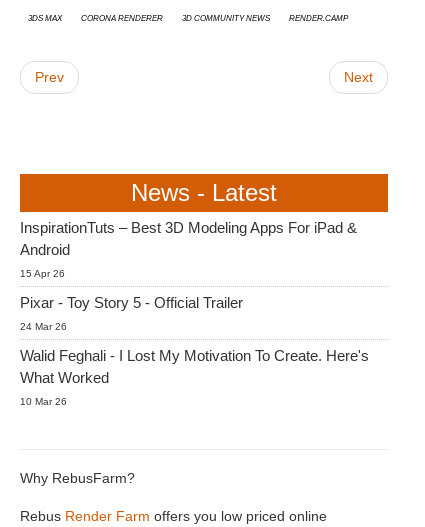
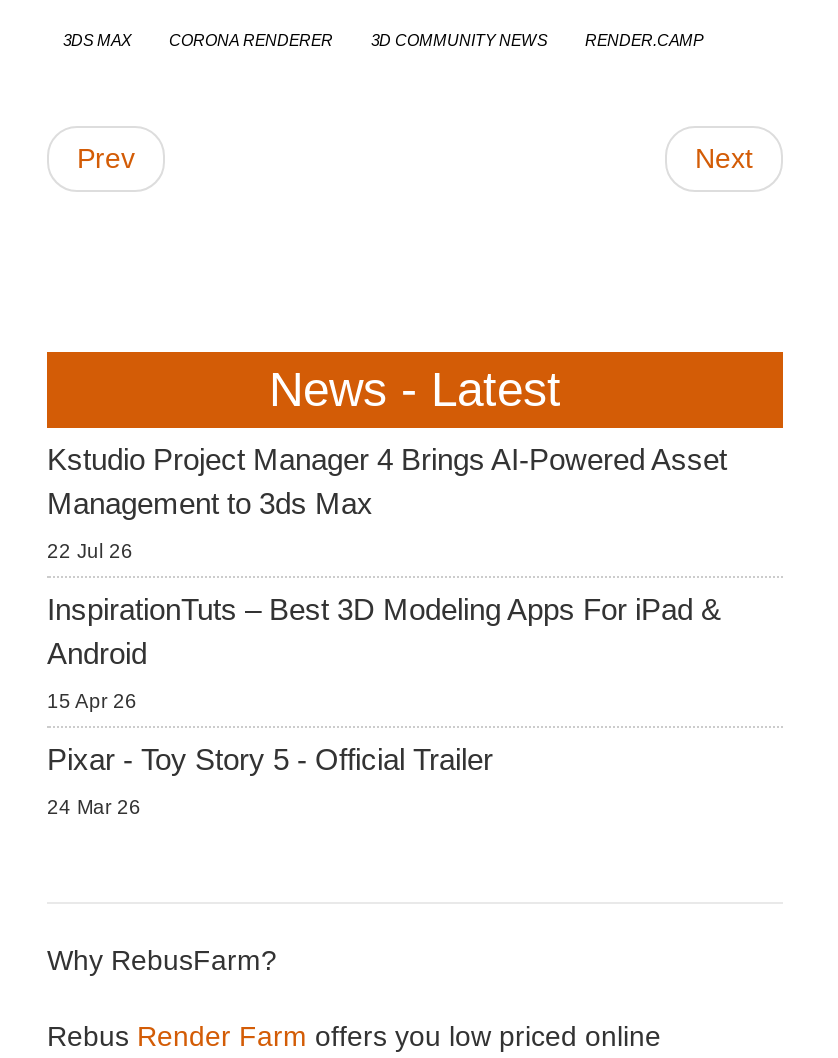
none -> [47,442,727,562] Kstudio Project Manager 4 Brings AI-Powered Asset | Management to 3ds Max | 22 Jul 26
moved [20,219,357,332] -> [47,592,721,818]: InspirationTuts – Best 3D Modeling Apps For iPad & | Android | 15 Apr 26 | Pixar - Toy Story 5 - Official Trailer | 24 Mar 26
[20,347,369,407] Walid Feghali - I Lost My Motivation To Create. Here's | What Worked | 10 Mar 26 -> none

